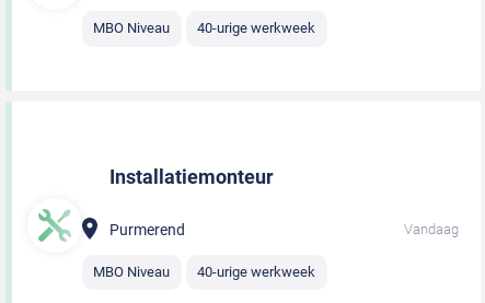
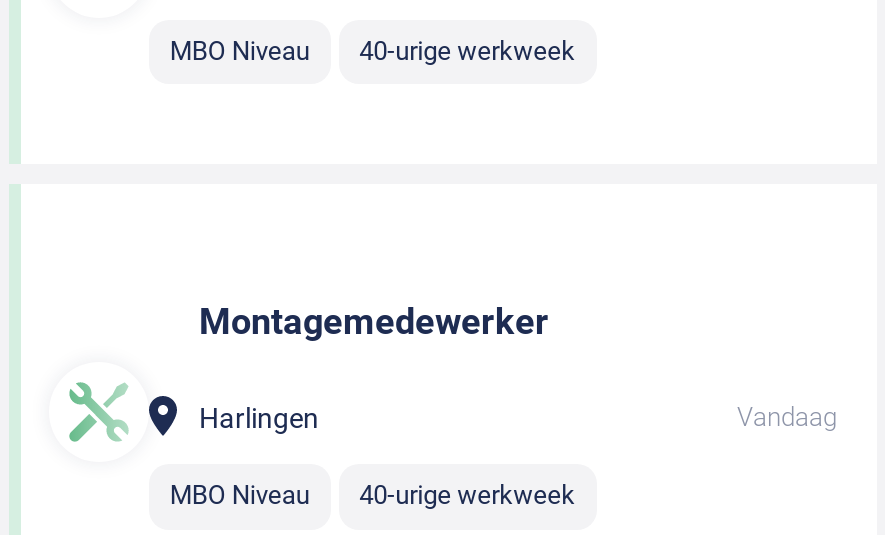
[109,165,274,188] Installatiemonteur -> [199,301,549,343] Montagemedewerker
[109,220,185,238] Purmerend -> [199,403,319,435] Harlingen

